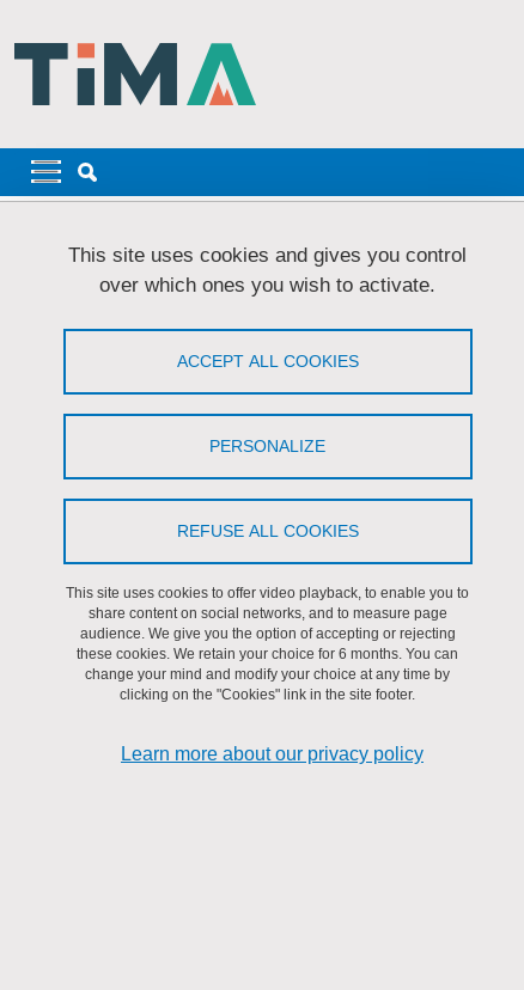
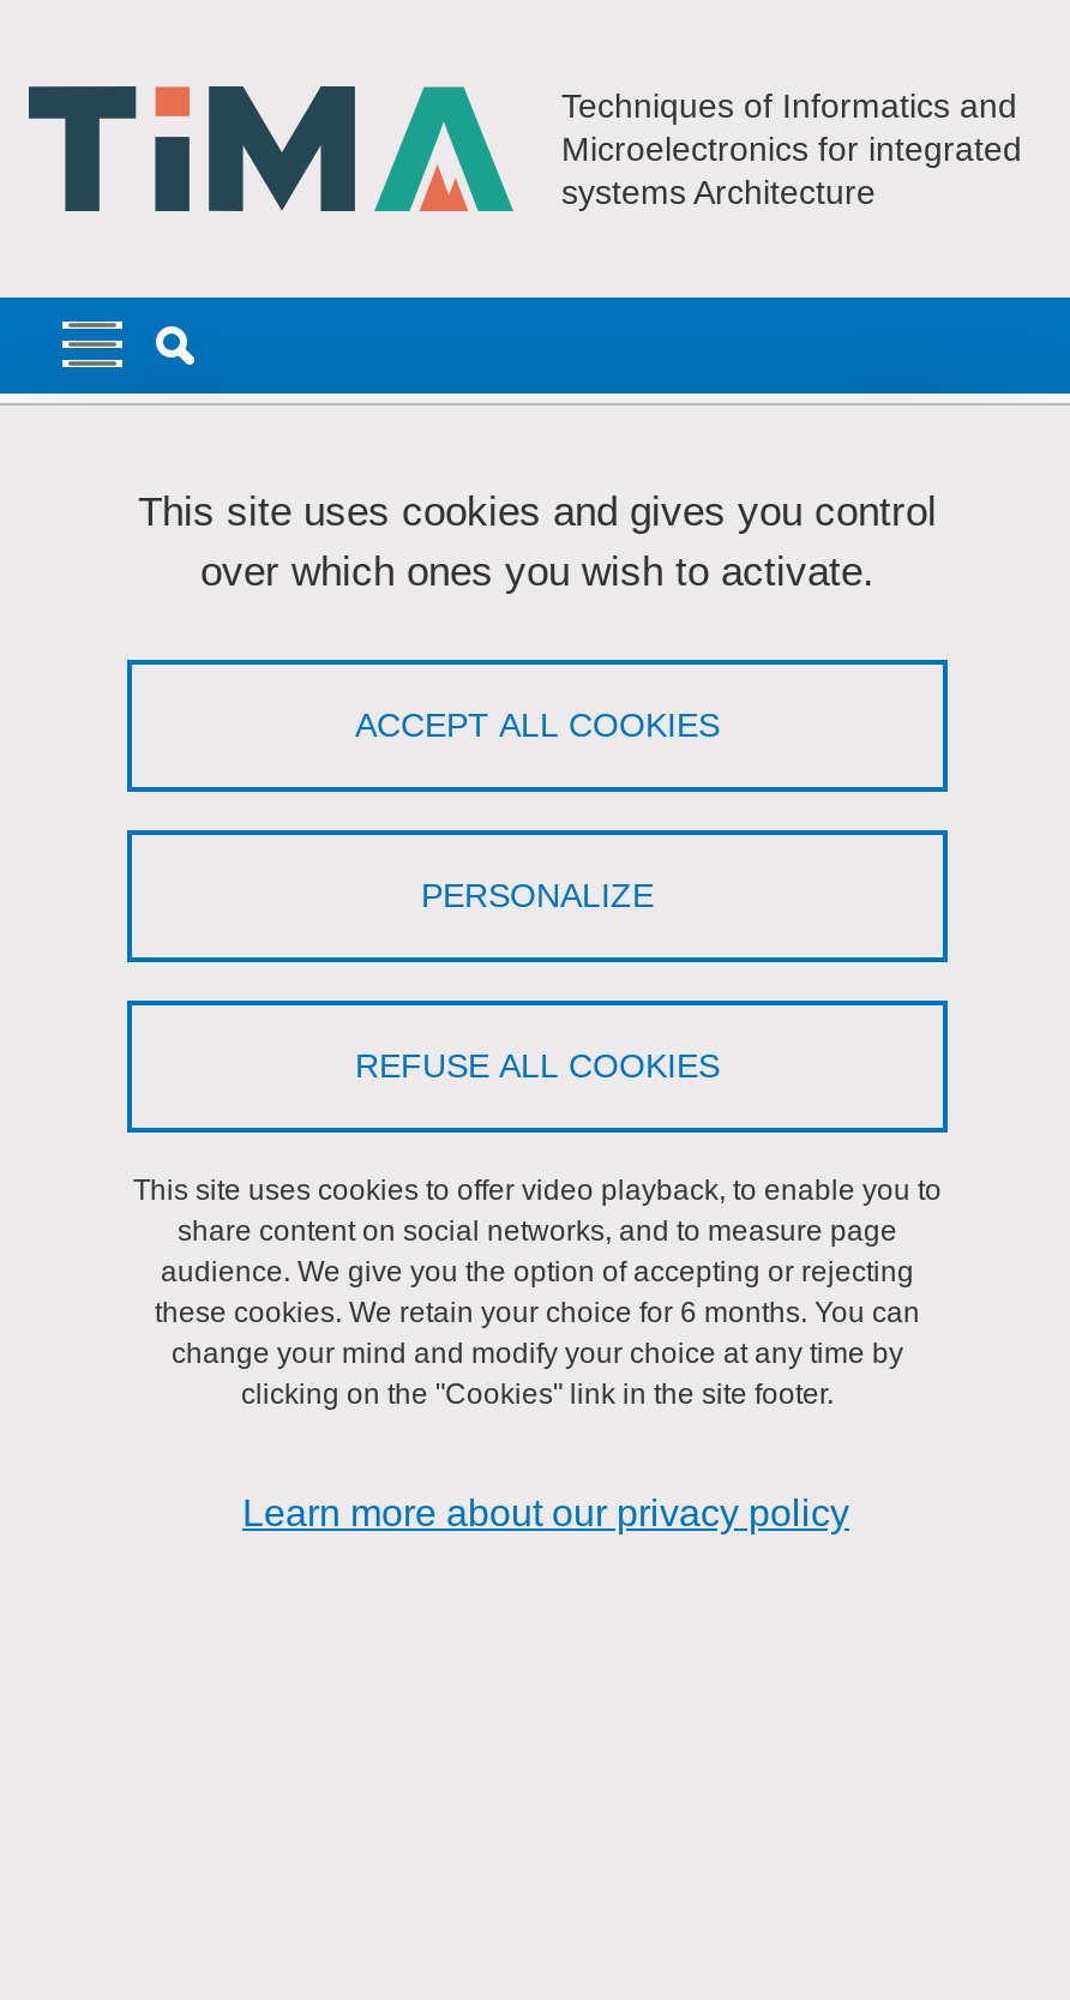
none -> [561,86,1022,211] Techniques of Informatics and | Microelectronics for integrated | systems Architecture

